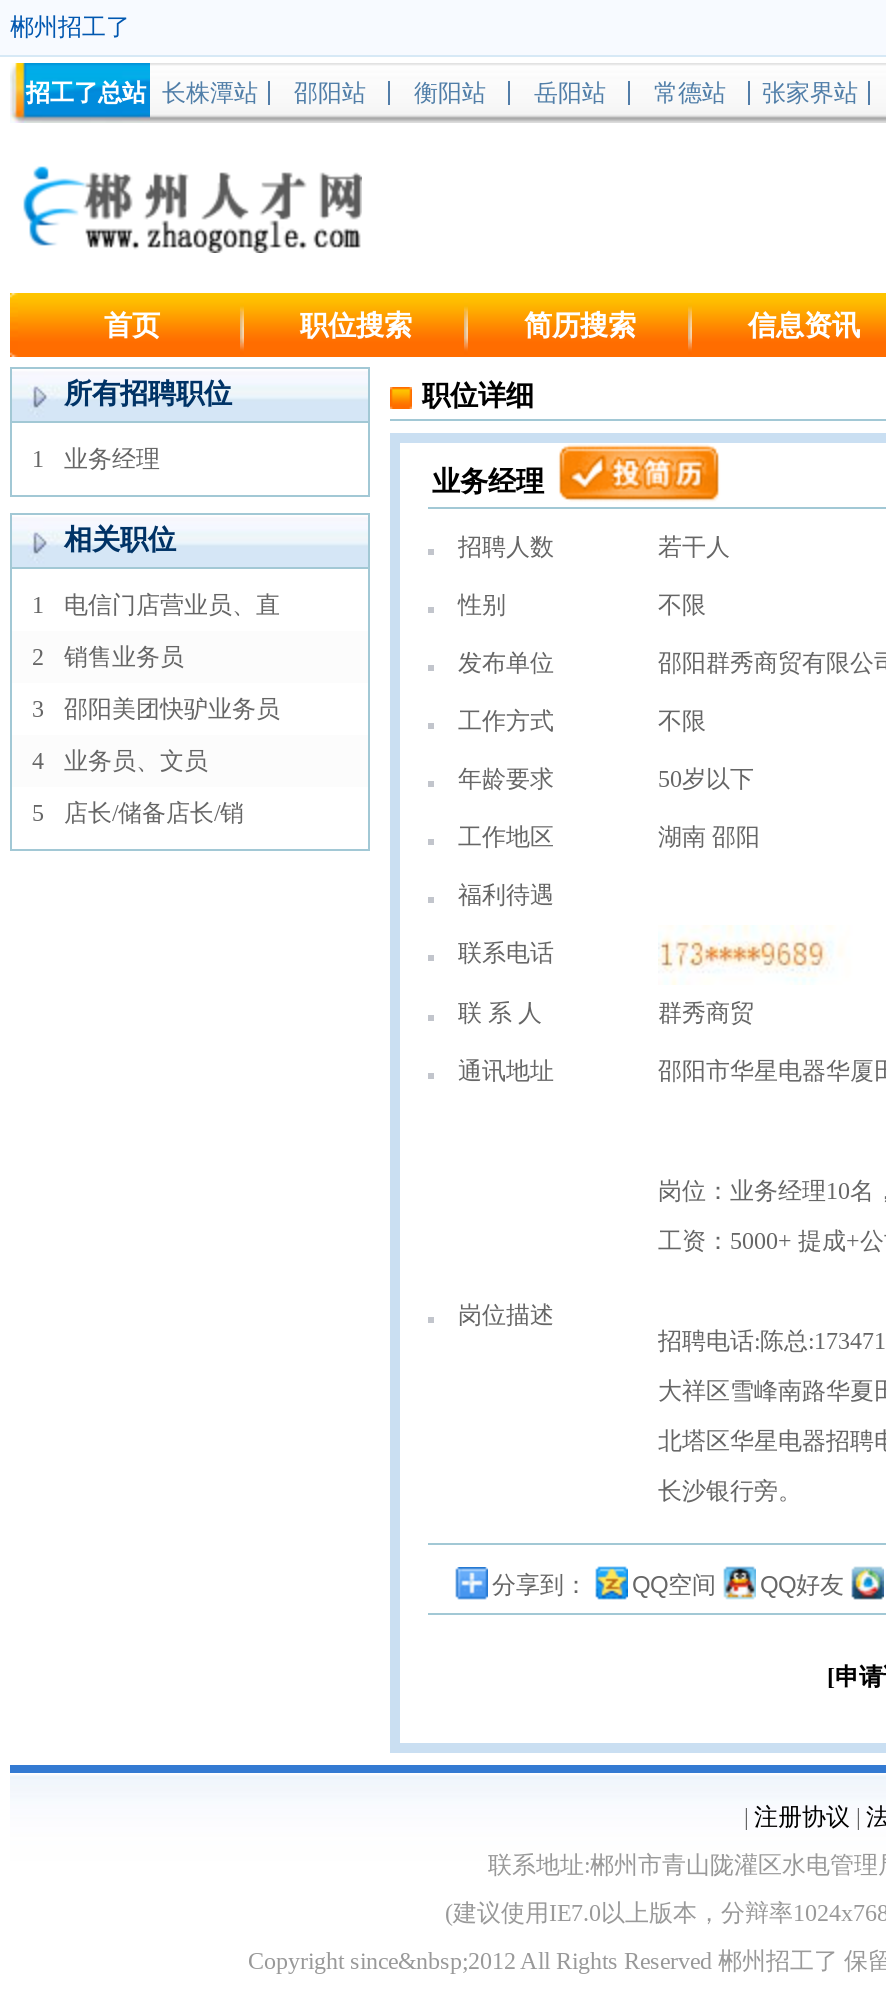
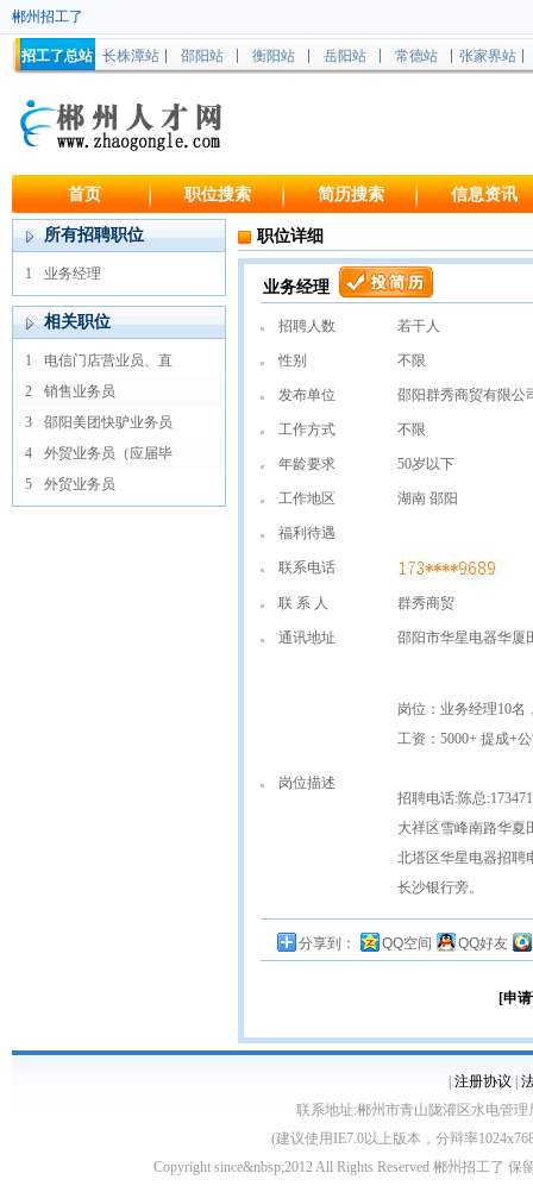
[64,747,208,775] 业务员、文员 -> [44,445,173,462] 外贸业务员（应届毕
[64,799,244,827] 店长/储备店长/销 -> [44,476,115,493] 外贸业务员

